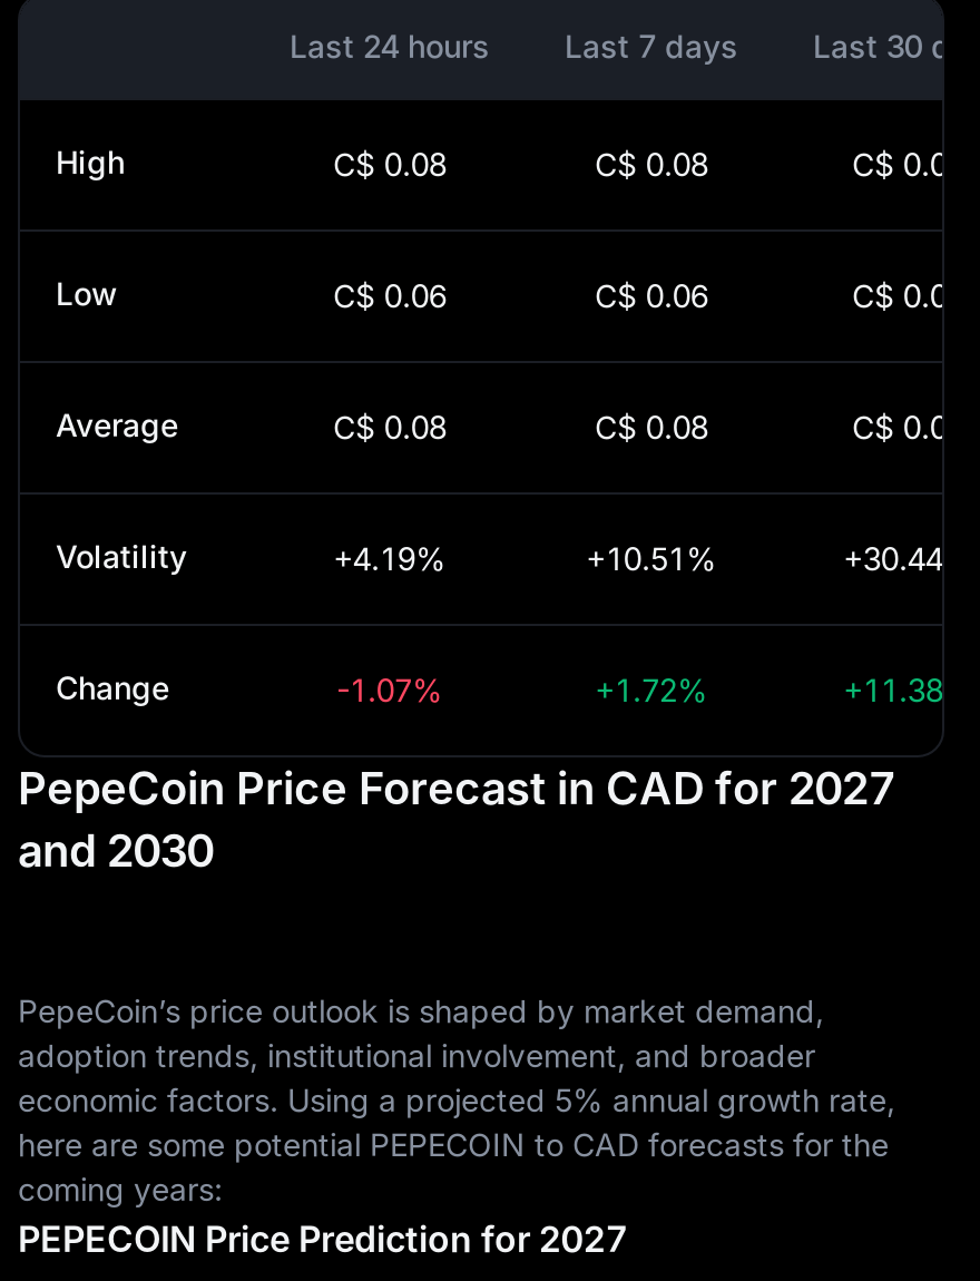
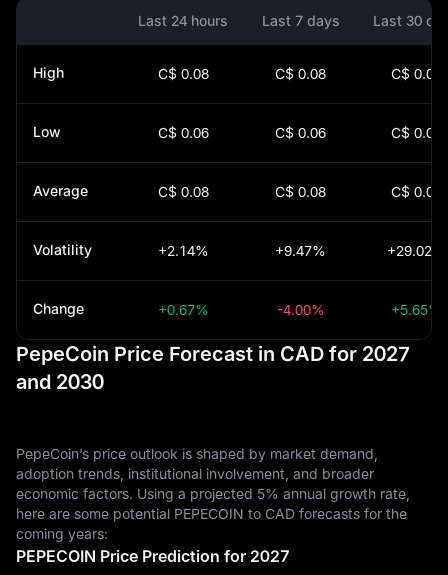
[333,540,447,578] +4.19% -> [157,242,208,259] +2.14%
[586,540,717,578] +10.51% -> [275,242,326,259] +9.47%
[843,540,974,578] +30.44% -> [386,242,445,259] +29.02%
[336,671,443,709] -1.07% -> [157,301,208,318] +0.67%
[595,671,708,709] +1.72% -> [276,301,324,318] -4.00%
[843,671,974,709] +11.38% -> [390,301,441,318] +5.65%

